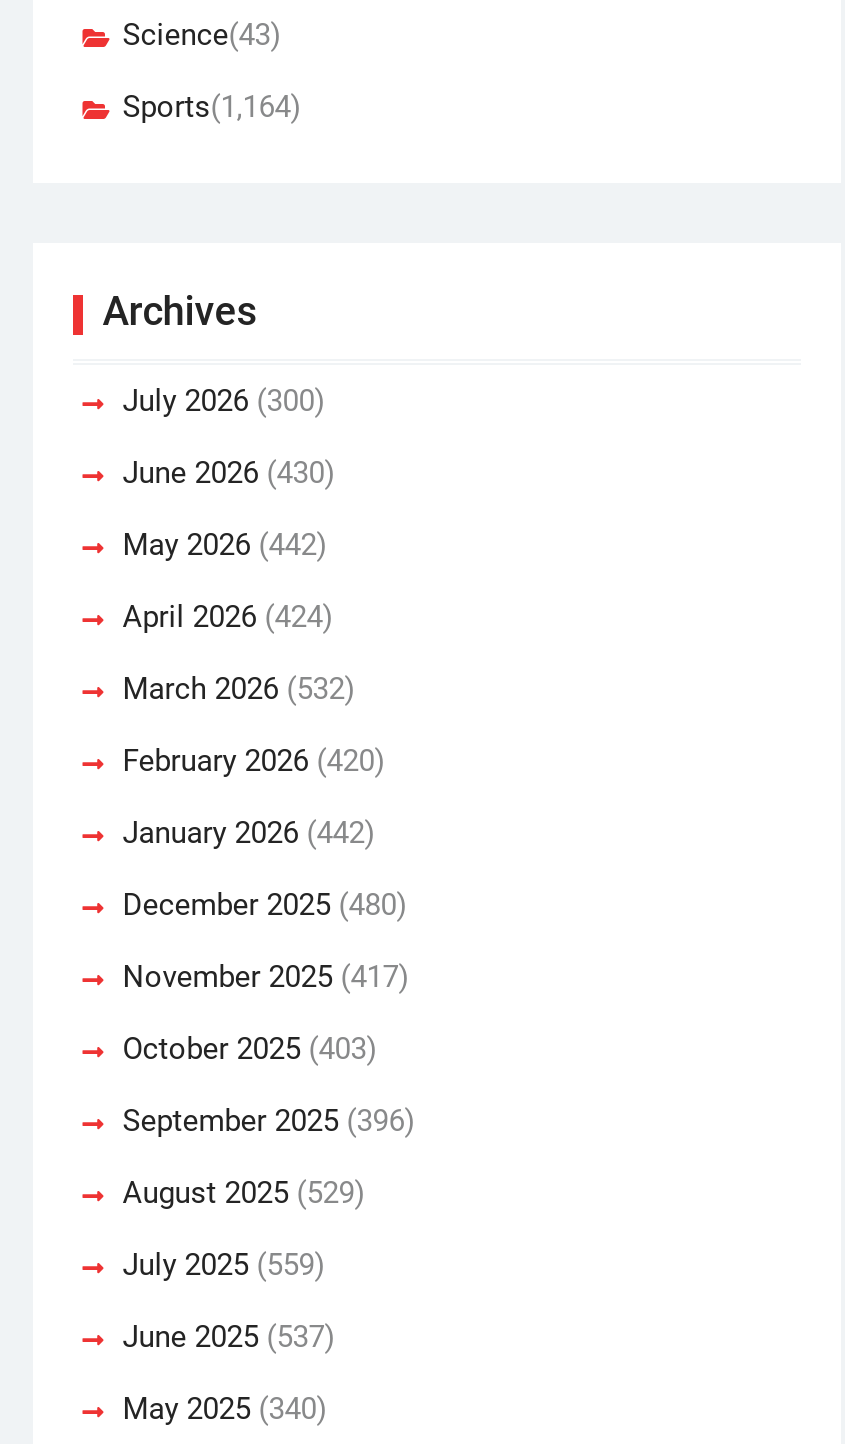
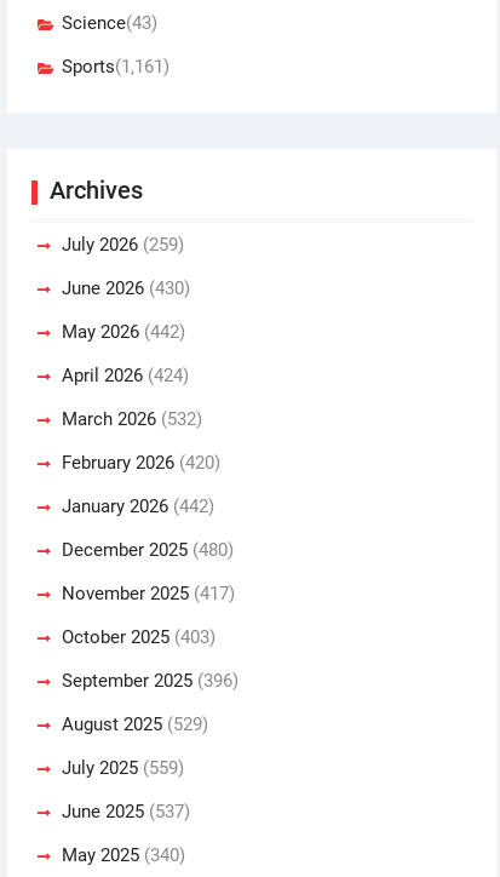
[122,89,300,125] Sports(1,164) -> [61,55,169,77] Sports(1,161)
[122,383,324,419] July 2026 (300) -> [61,233,184,255] July 2026 (259)

